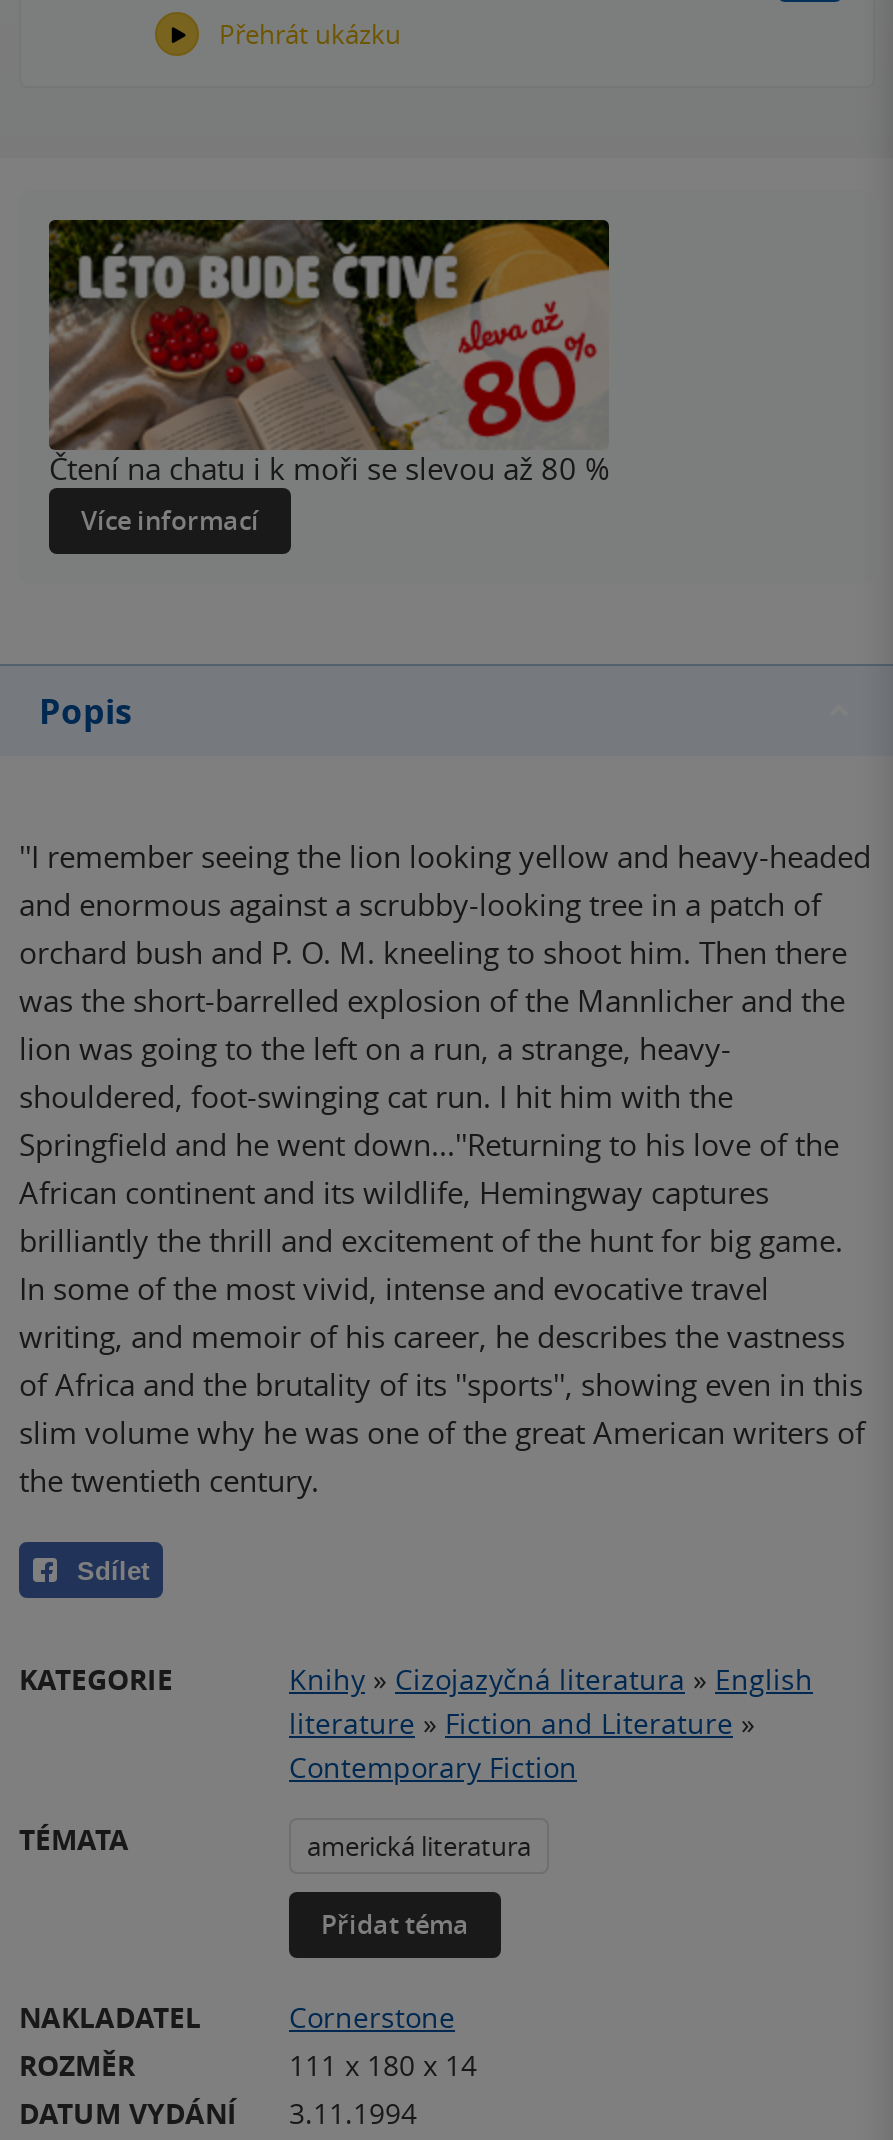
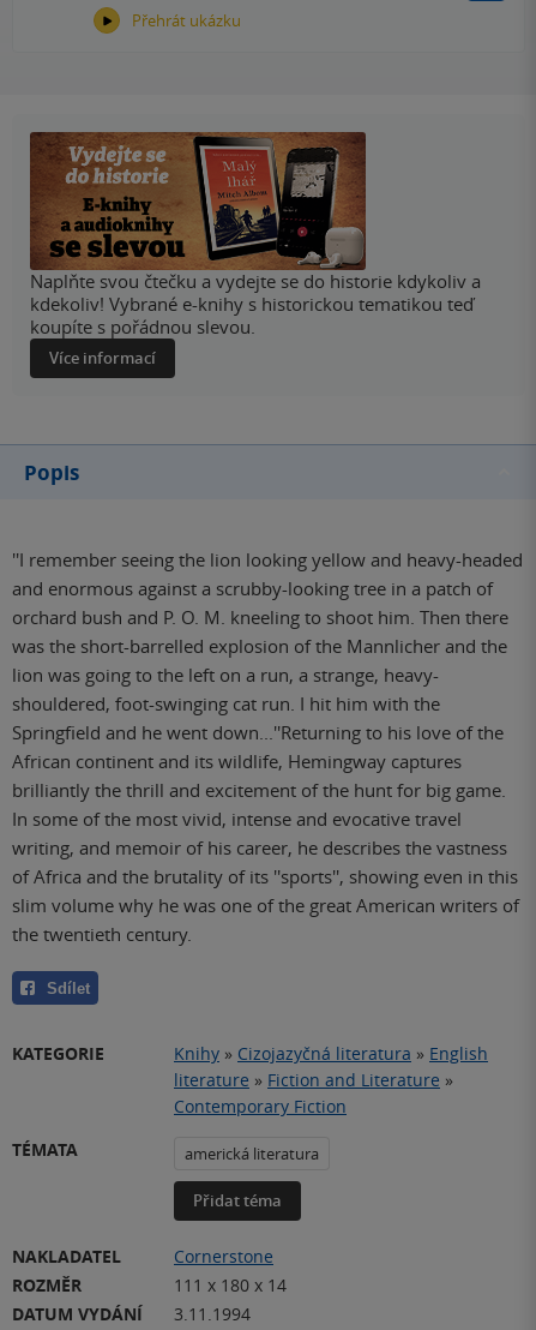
[47,218,611,356] [image] -> [29,131,367,259] [image]
[49,447,609,487] Čtení na chatu i k moři se slevou až 80 % -> [30,269,481,338] Naplňte svou čtečku a vydejte se do historie kdykoliv a | kdekoliv! Vybrané e-knihy s historickou tematikou teď | koupíte s pořádnou slevou.

